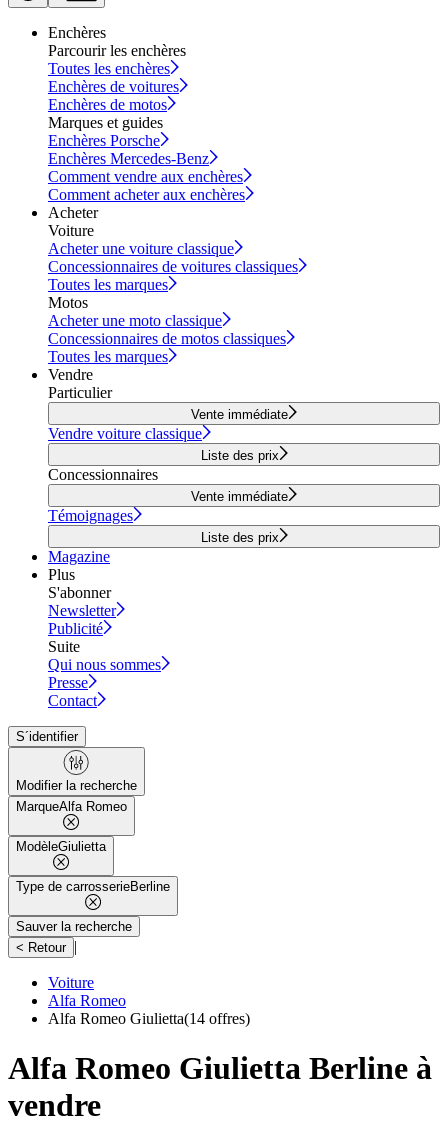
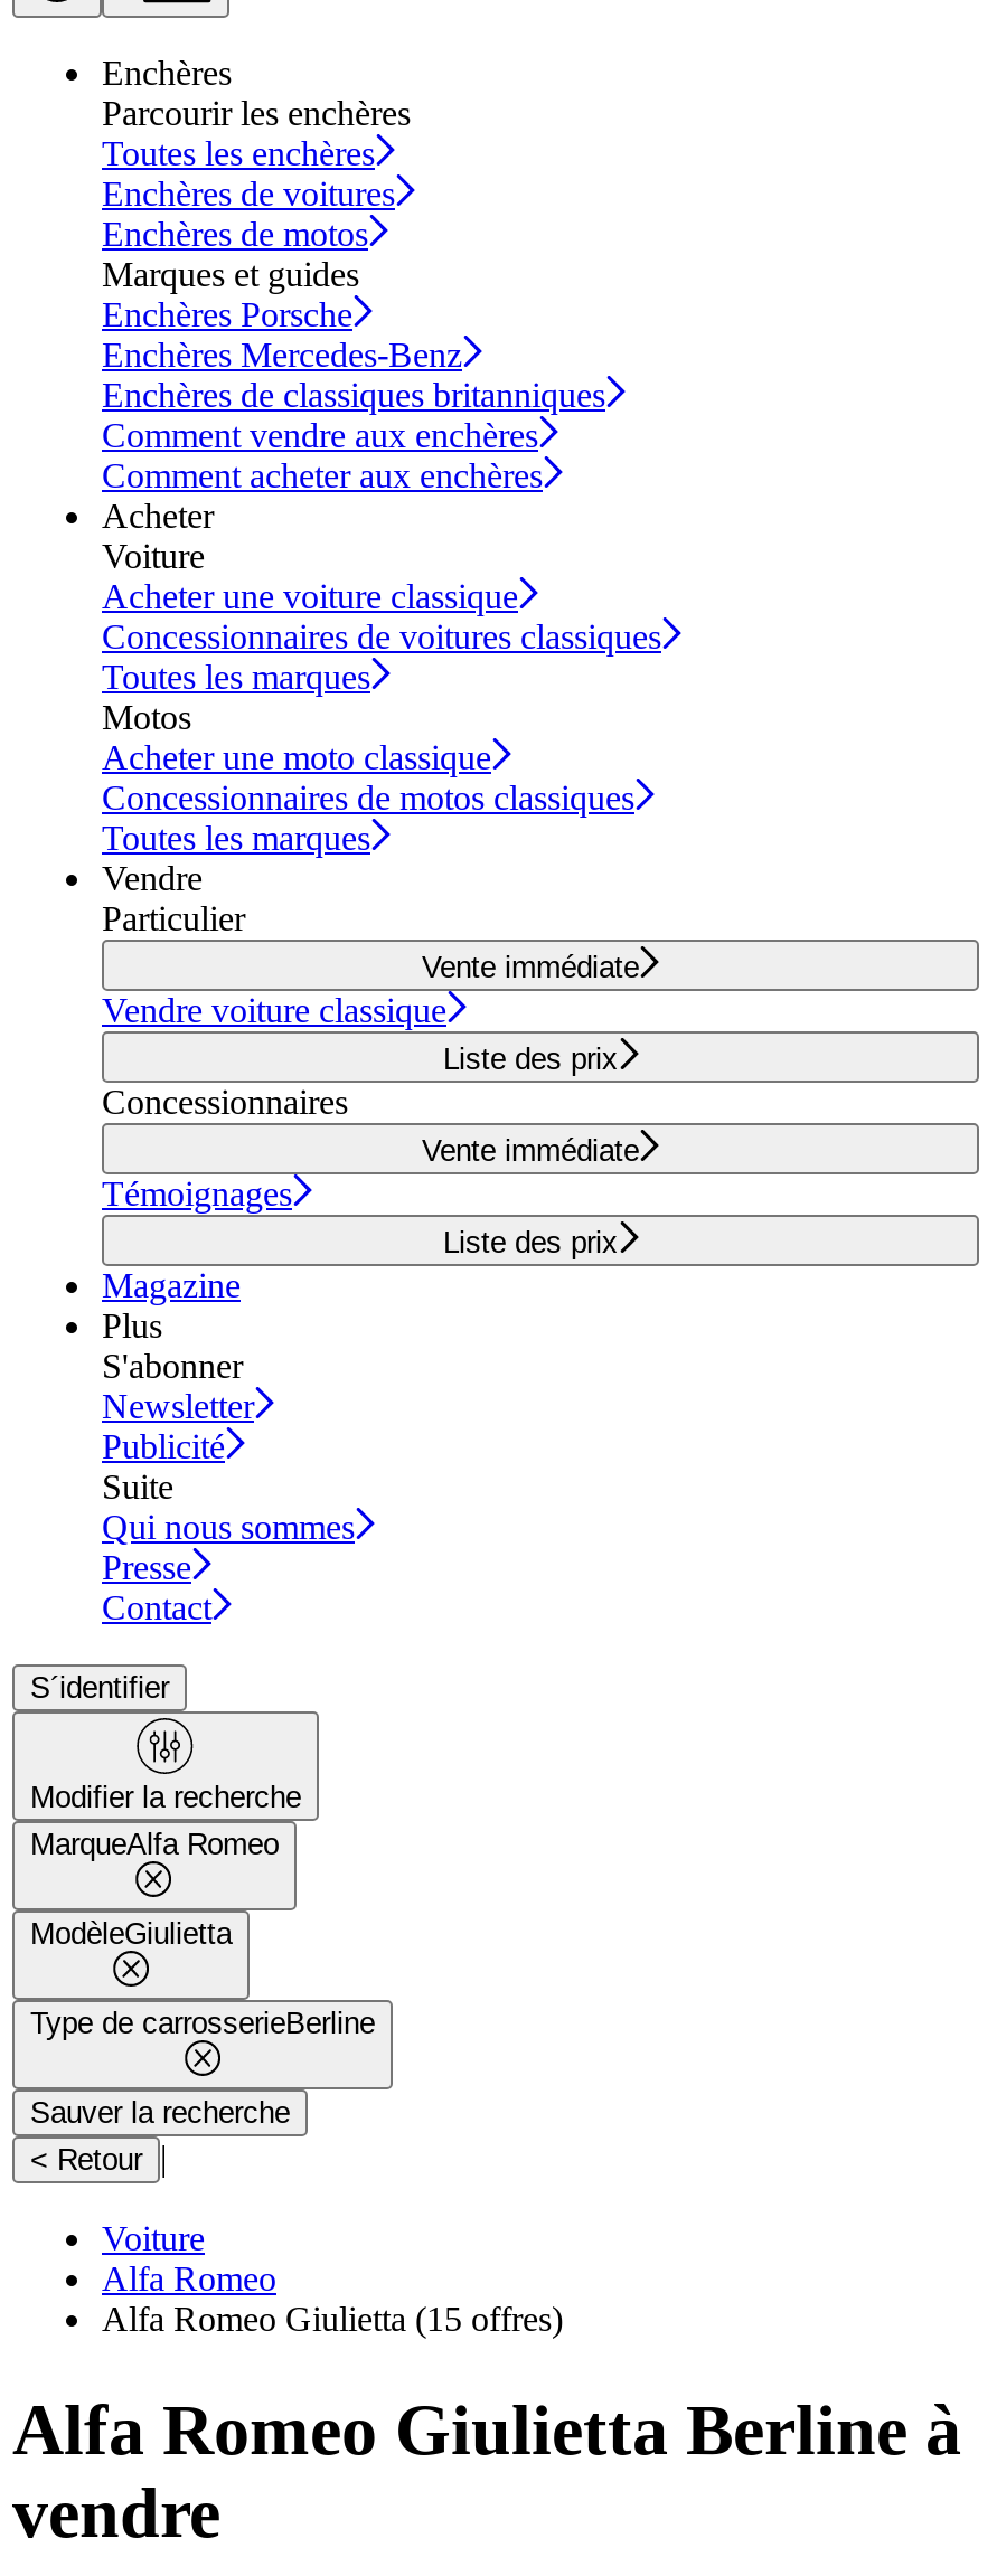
none -> [102,376,605,414] Enchères de classiques britanniques
[48,1010,250,1027] Alfa Romeo Giulietta (14 offres) -> [102,2300,563,2338] Alfa Romeo Giulietta (15 offres)

